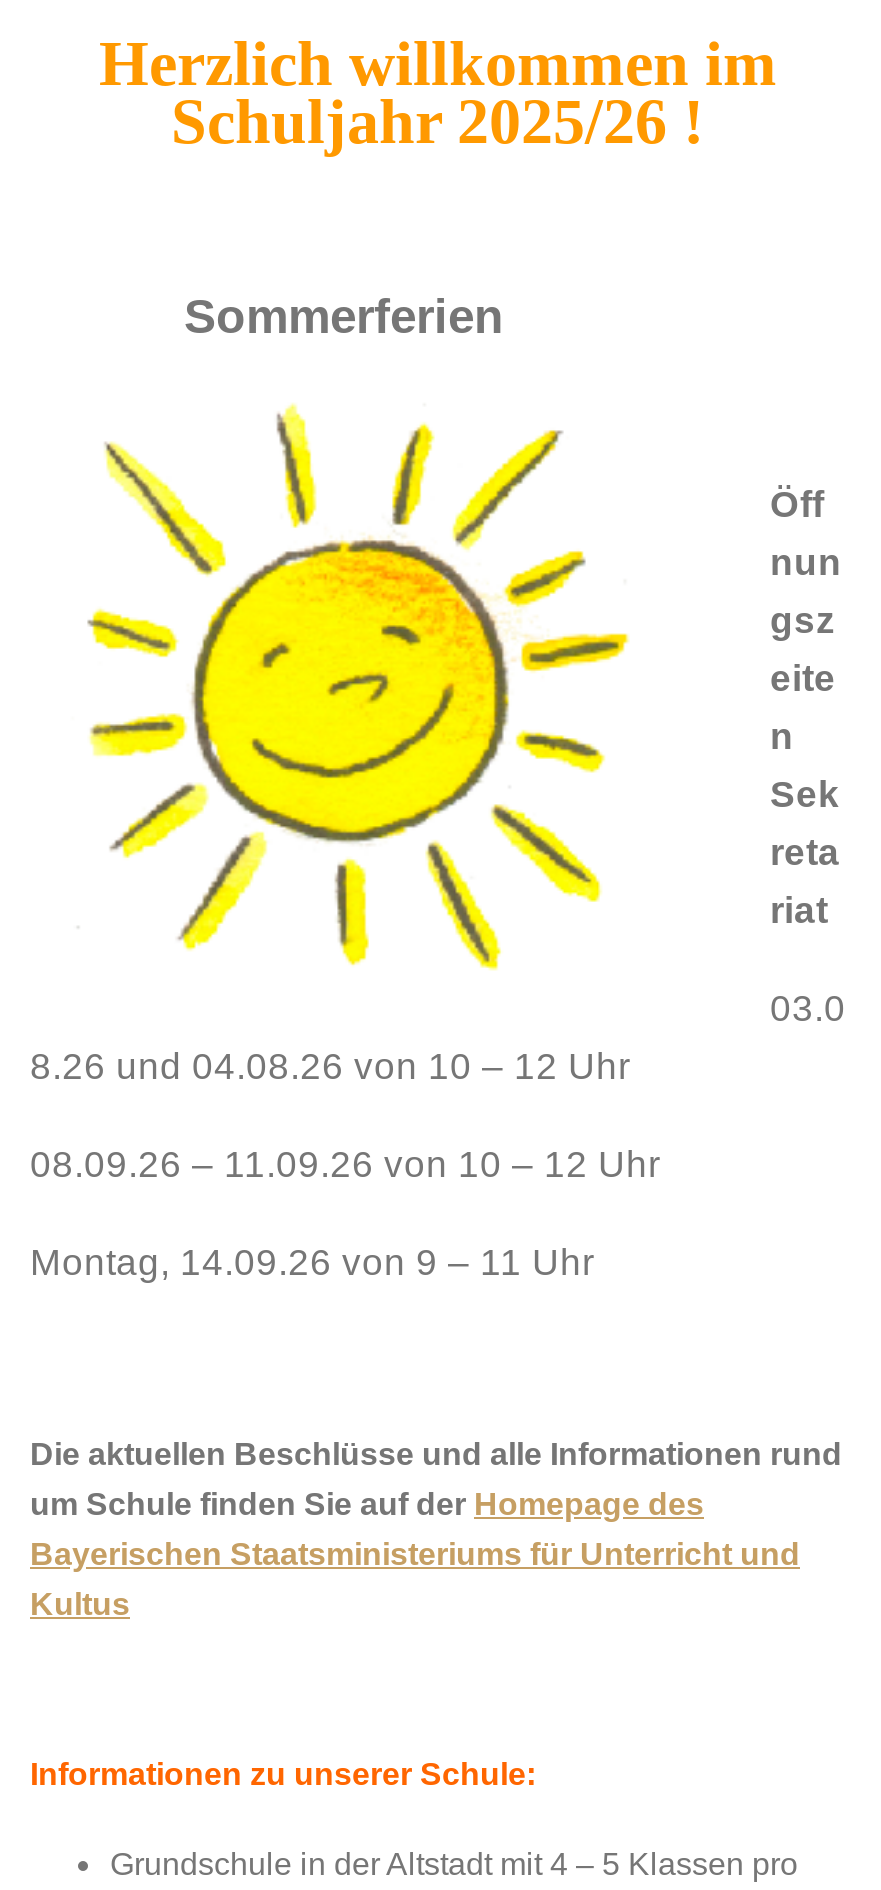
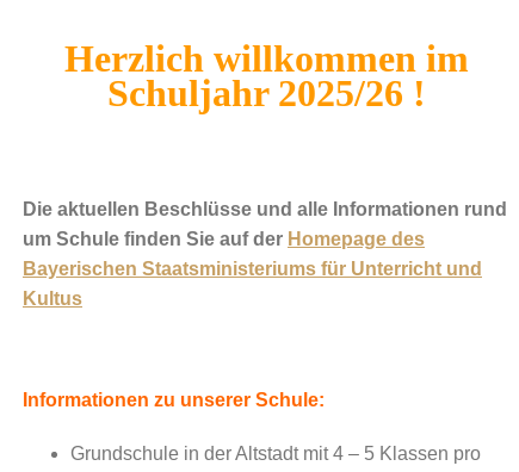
[30,289,504,343] Sommerferien -> none
[30,405,846,1283] [image] | Öff | nun | gsz | eite | n | Sek | reta | riat | 03.0 | 8.26 und 04.08.26 von 10 – 12 Uhr | 08.09.26 – 11.09.26 von 10 – 12 Uhr | Montag, 14.09.26 von 9 – 11 Uhr -> none

